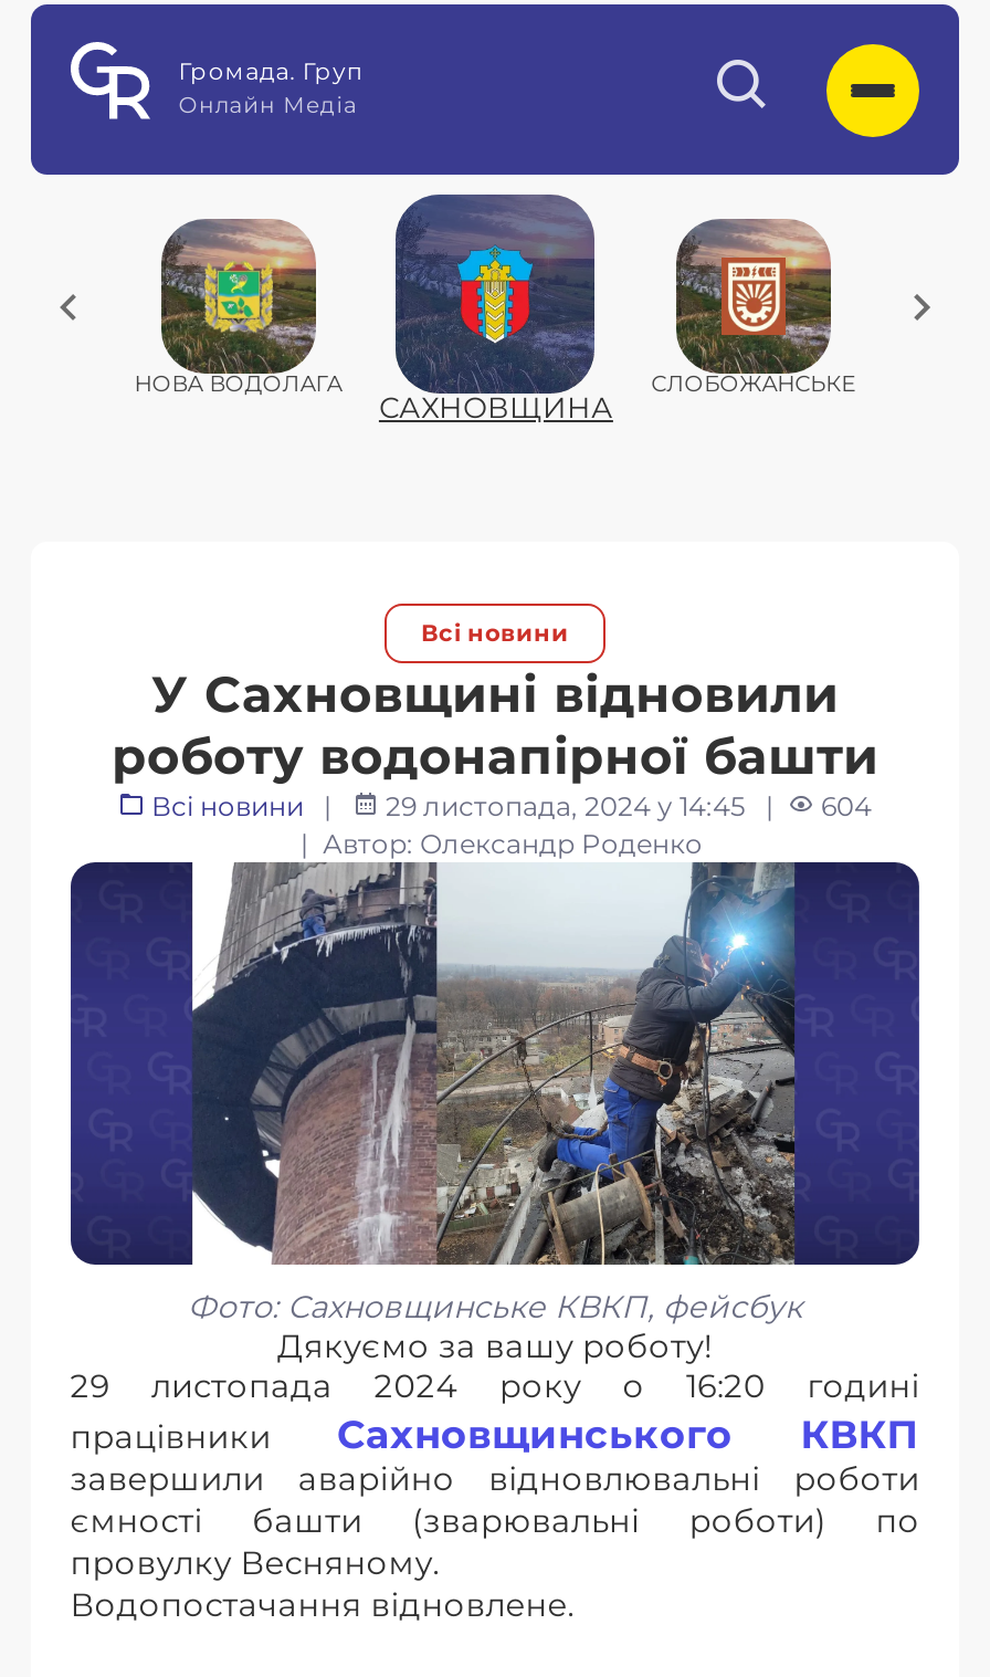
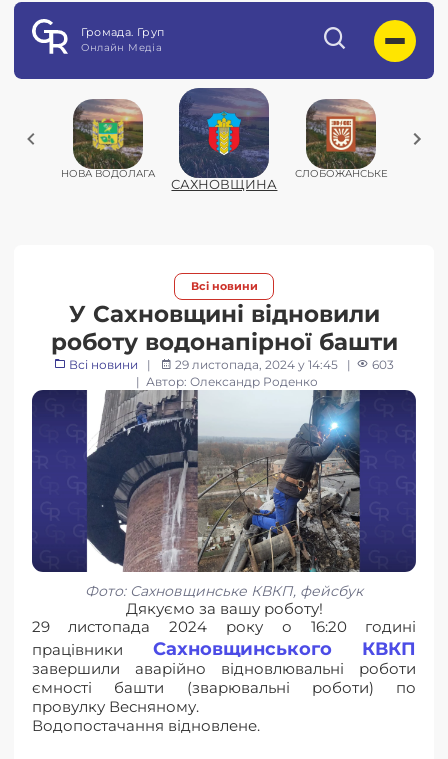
[814,790,872,823] 604 -> [369,357,394,372] 603

